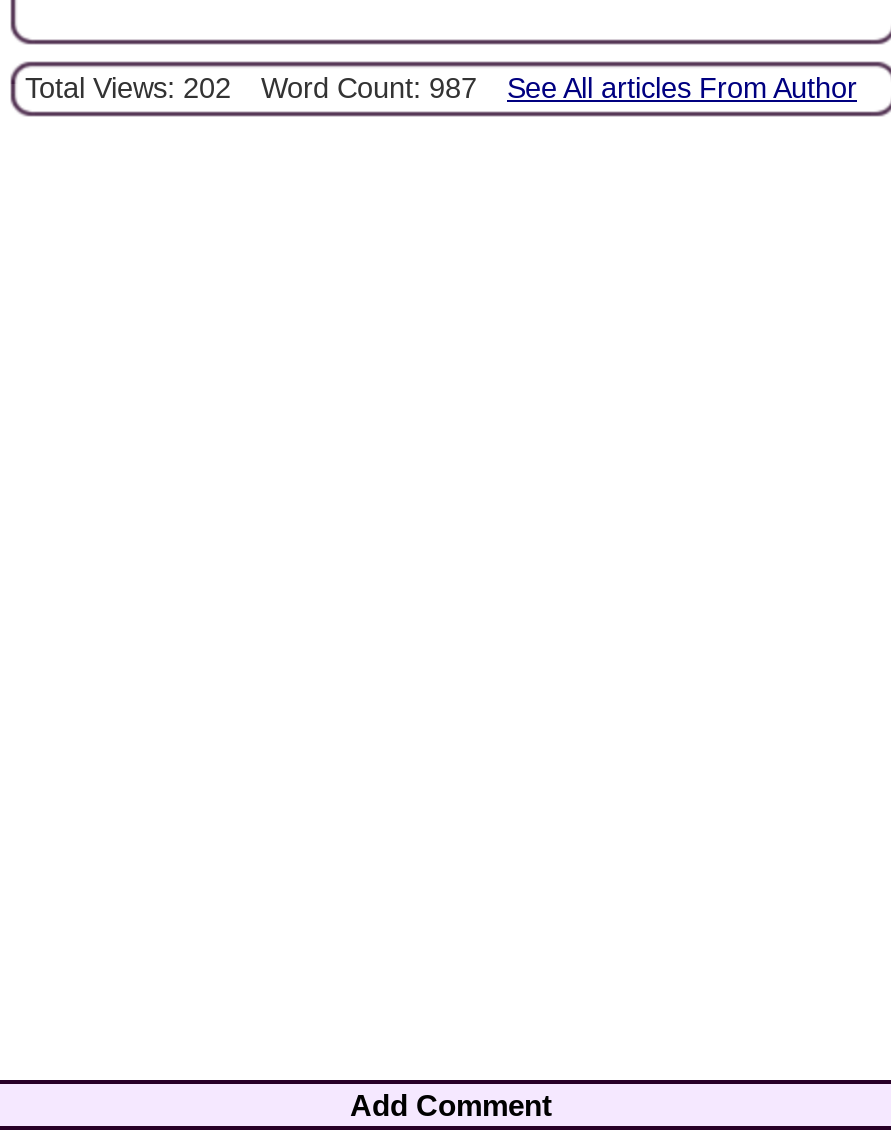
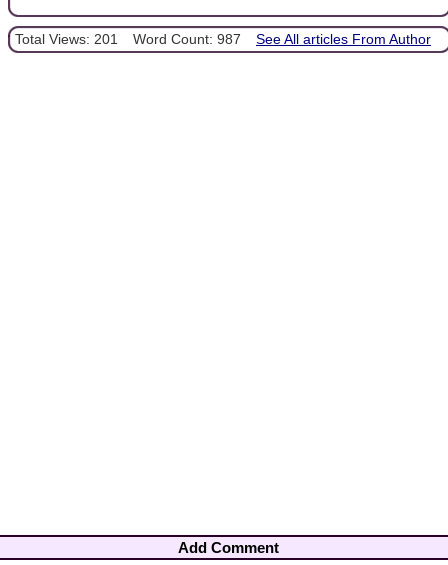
[25,72,857,104] Total Views: 202 Word Count: 987 See All articles From Author -> [15,31,431,47] Total Views: 201 Word Count: 987 See All articles From Author

